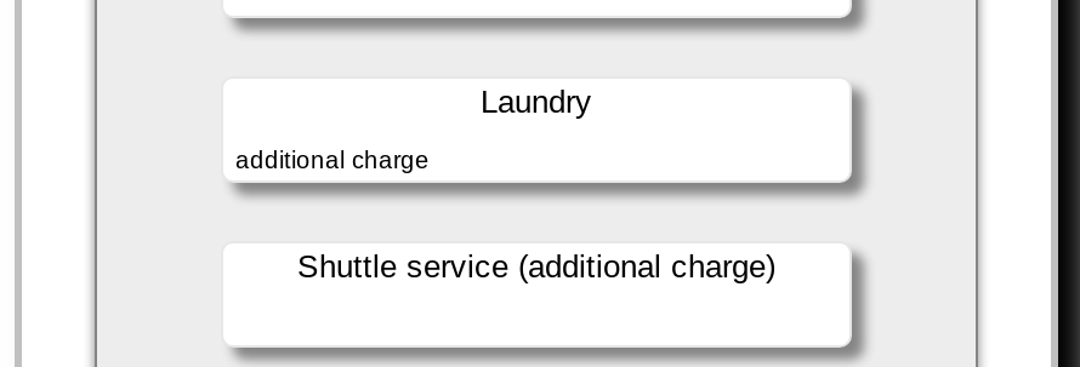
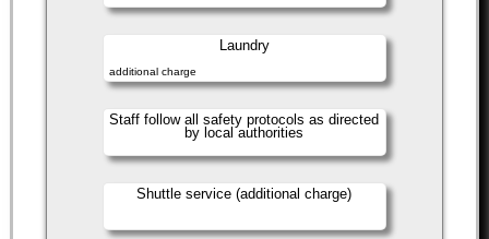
none -> [110,111,379,141] Staff follow all safety protocols as directed | by local authorities

